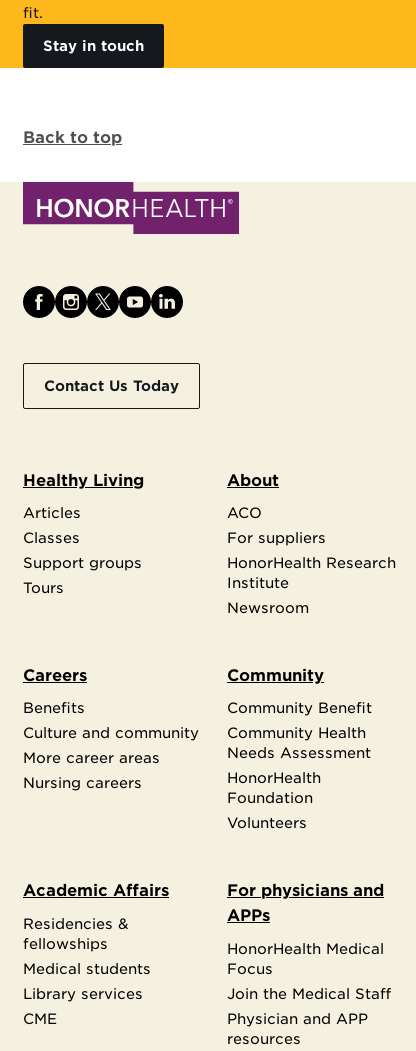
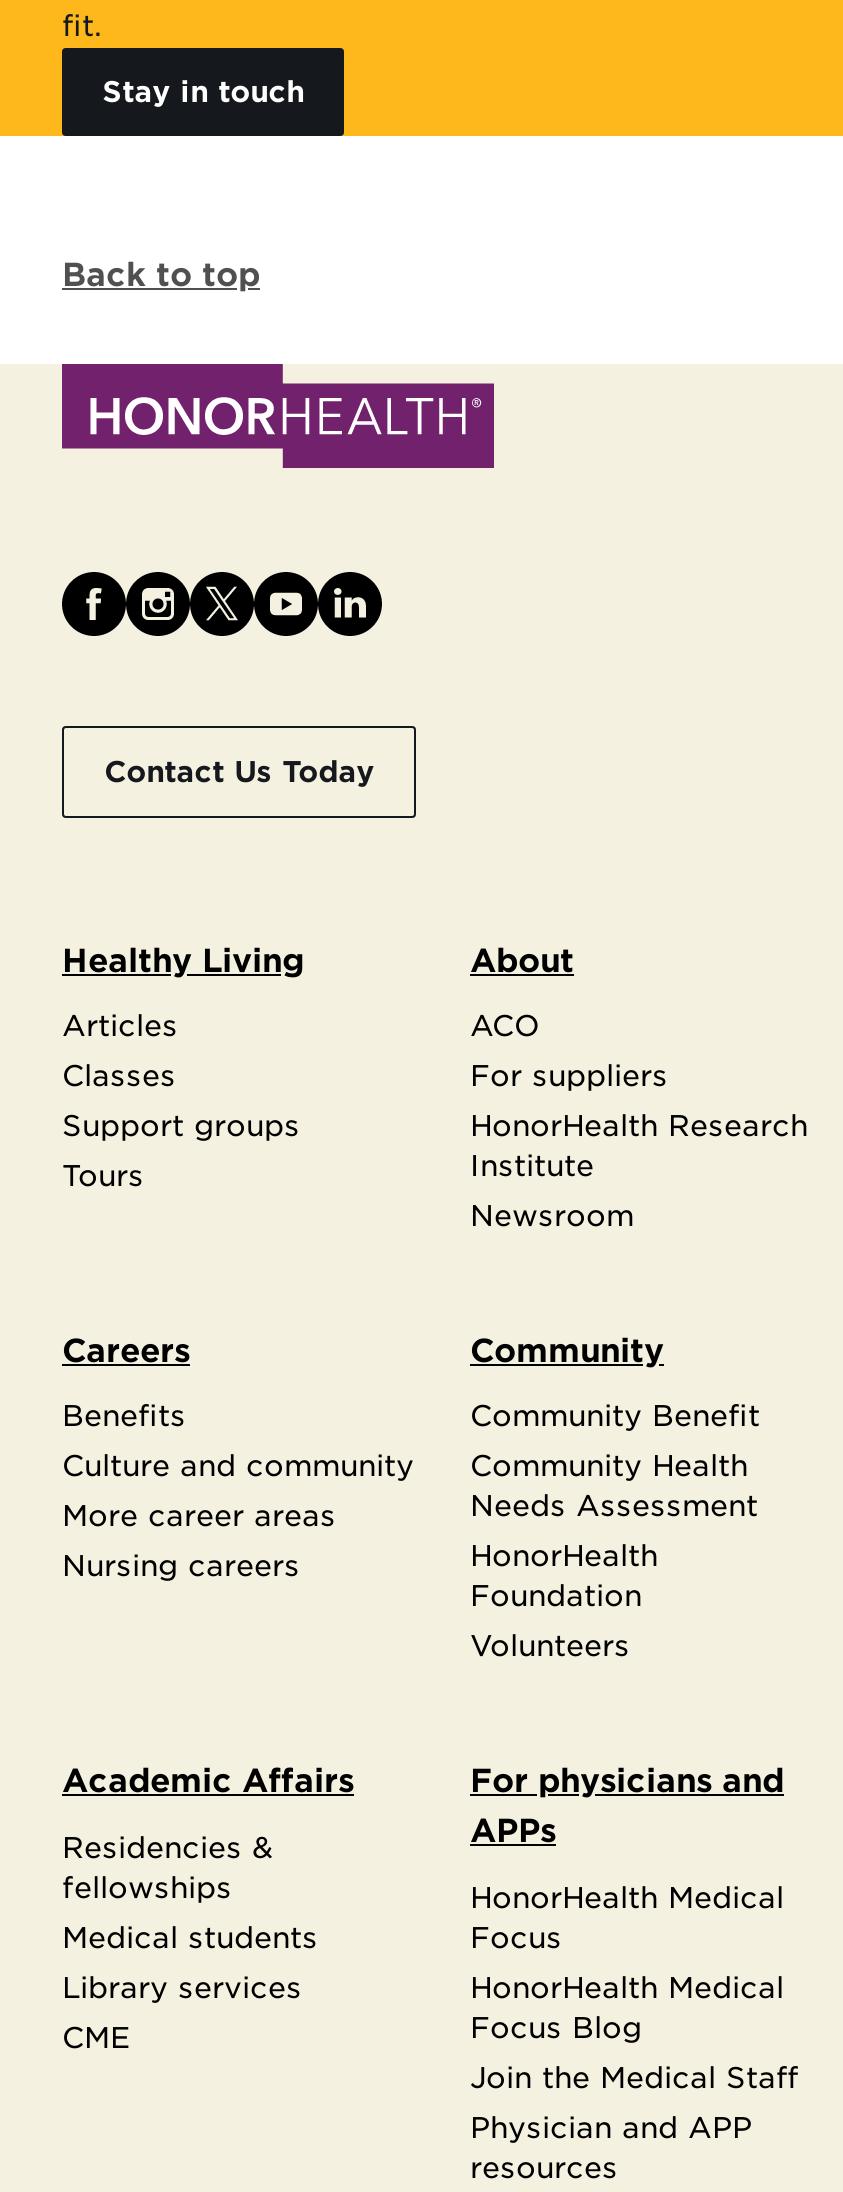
none -> [470,1969,784,2043] HonorHealth Medical | Focus Blog

